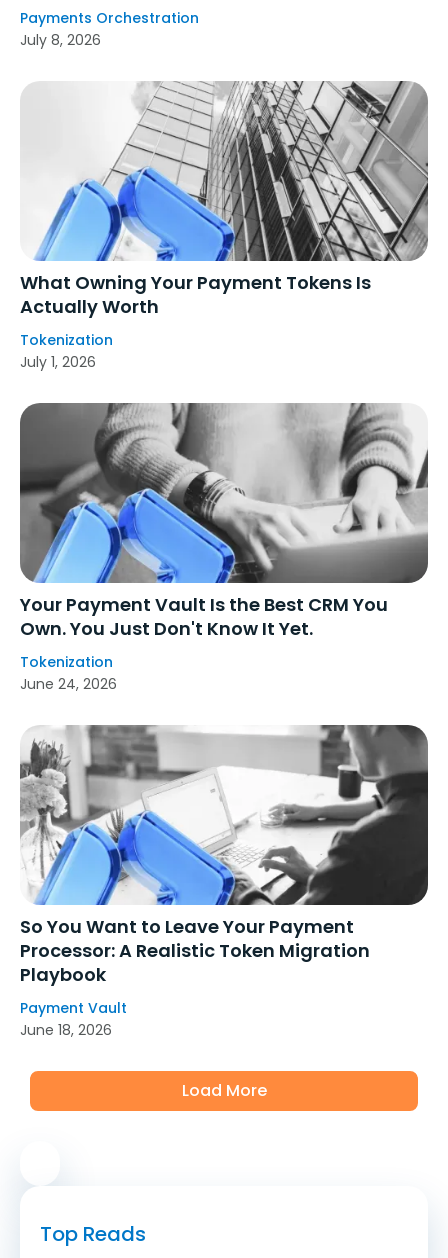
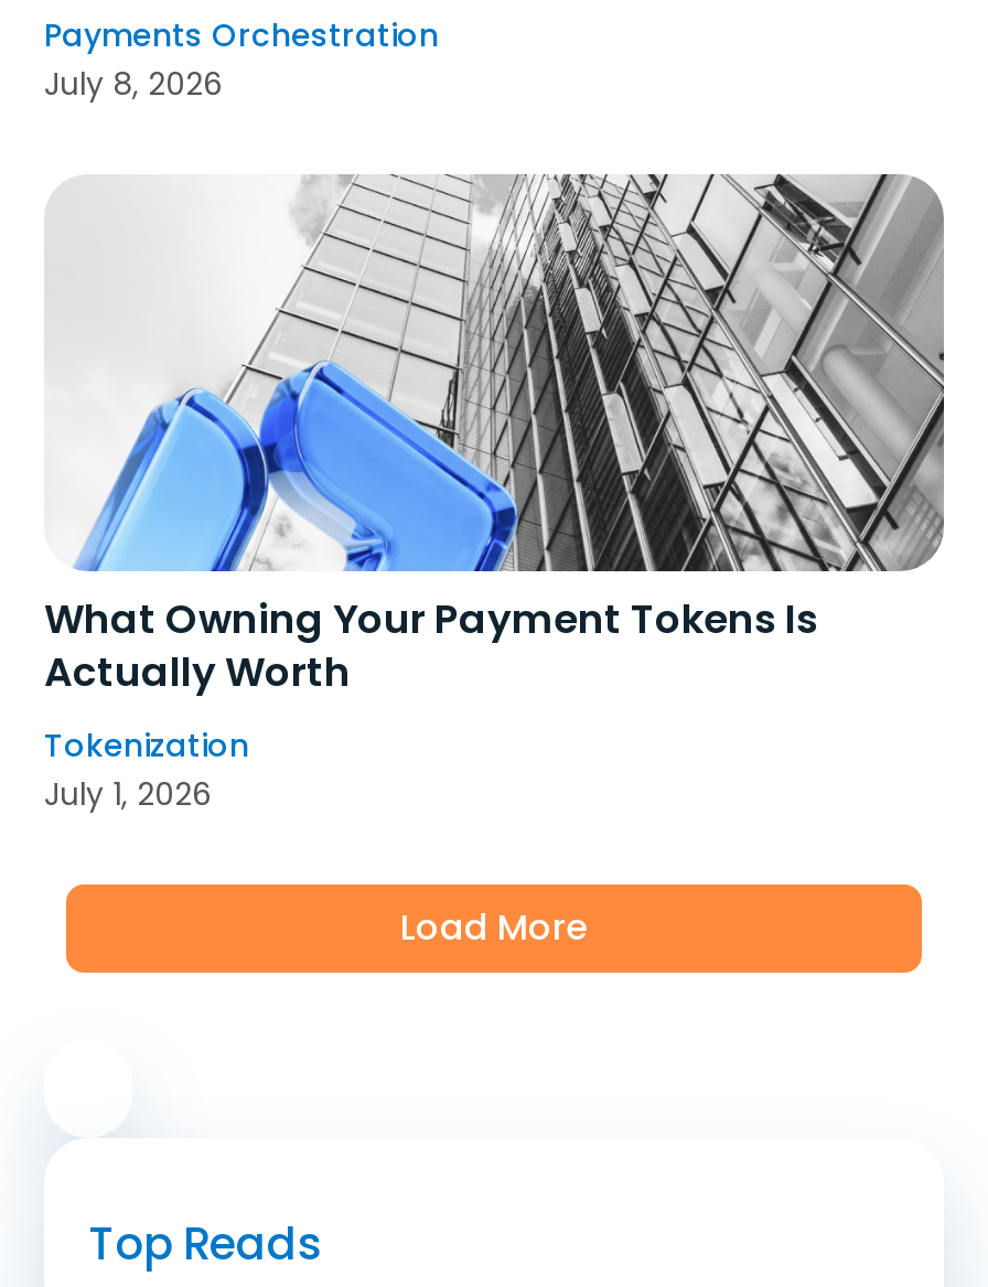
[19,402,429,694] [image] | Your Payment Vault Is the Best CRM You | Own. You Just Don't Know It Yet.‍ | Tokenization | June 24, 2026 -> none
[19,724,429,1040] [image] | So You Want to Leave Your Payment | Processor: A Realistic Token Migration | Playbook | Payment Vault | June 18, 2026 -> none

